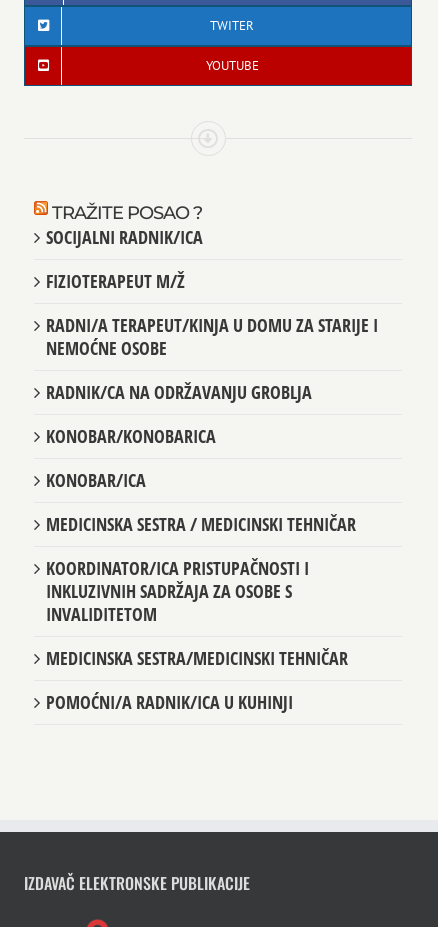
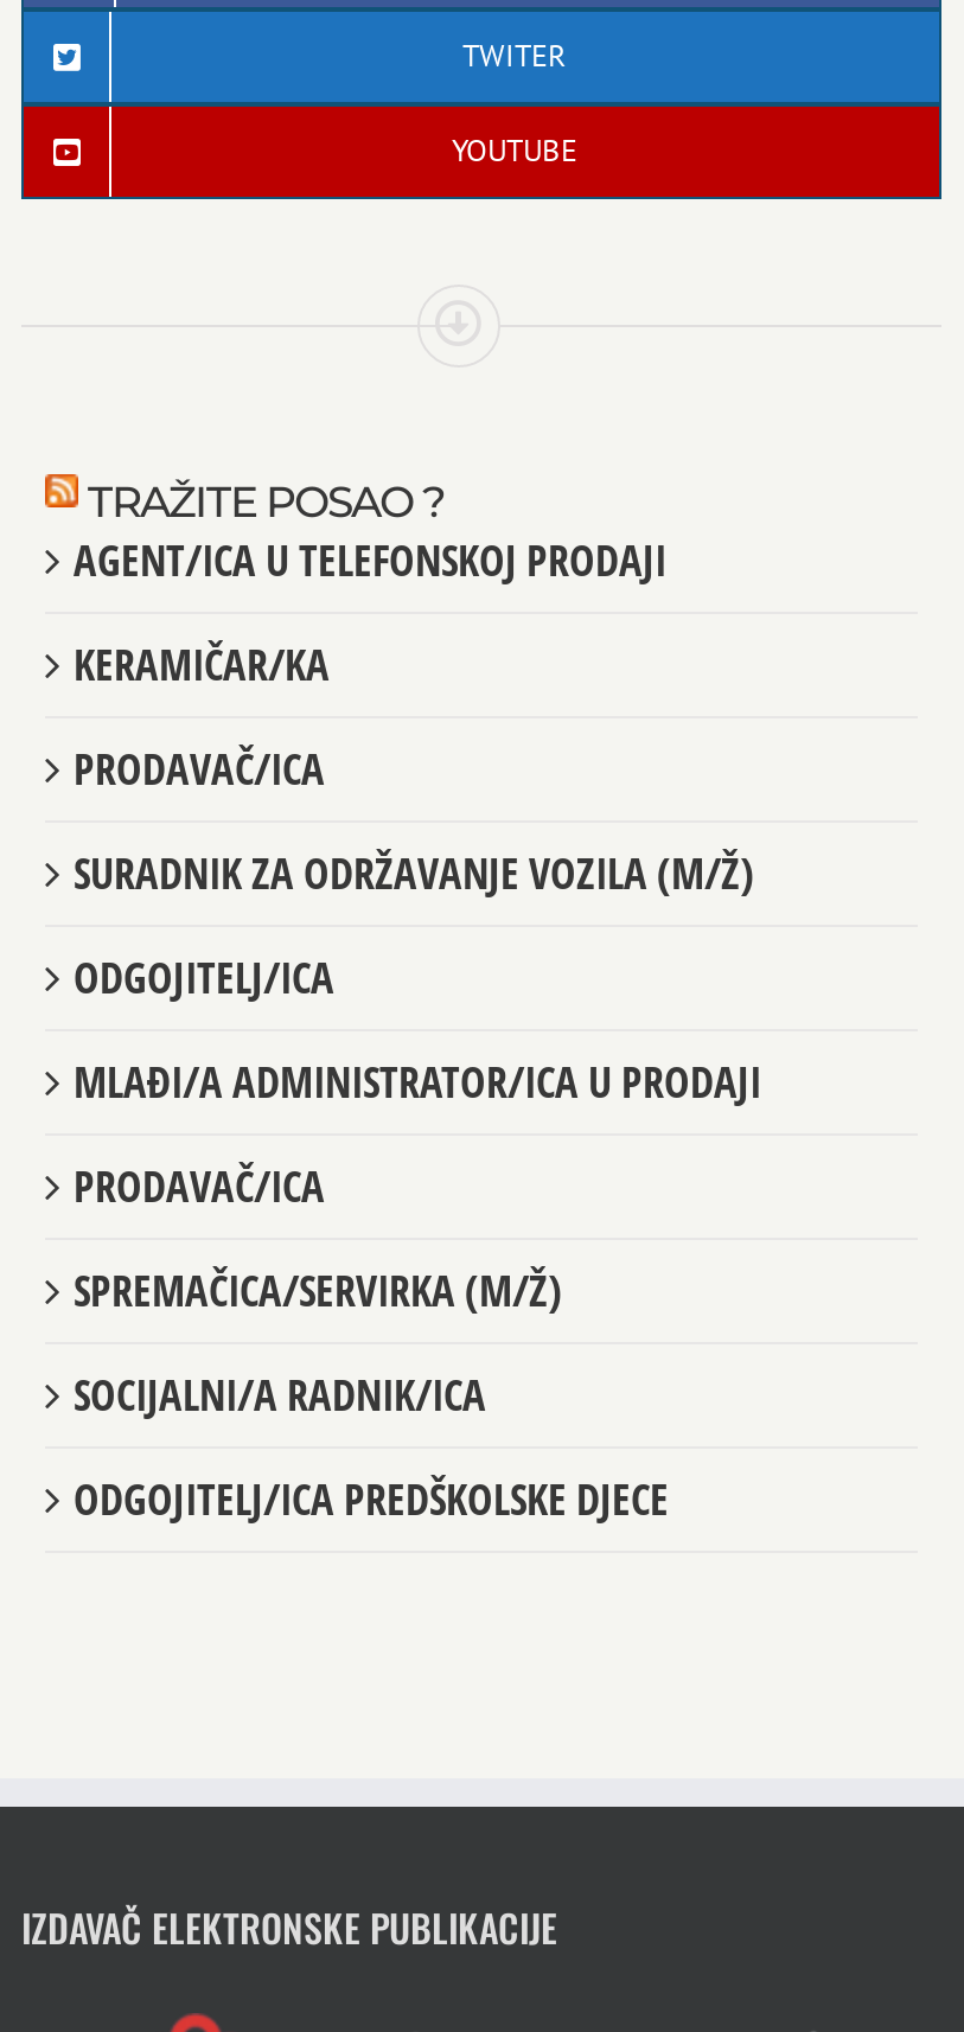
[46,225,203,249] SOCIJALNI RADNIK/ICA -> [74,531,666,588] AGENT/ICA U TELEFONSKOJ PRODAJI
[46,269,185,293] FIZIOTERAPEUT M/Ž -> [74,635,330,692] KERAMIČAR/KA
[46,313,378,360] RADNI/A TERAPEUT/KINJA U DOMU ZA STARIJE I | NEMOĆNE OSOBE -> [74,740,325,796] PRODAVAČ/ICA
[46,380,312,404] RADNIK/CA NA ODRŽAVANJU GROBLJA -> [74,844,754,901] SURADNIK ZA ODRŽAVANJE VOZILA (M/Ž)
[46,424,216,448] KONOBAR/KONOBARICA -> [74,948,334,1005] ODGOJITELJ/ICA
[46,468,146,492] KONOBAR/ICA -> [74,1053,761,1109] MLAĐI/A ADMINISTRATOR/ICA U PRODAJI
[46,512,356,536] MEDICINSKA SESTRA / MEDICINSKI TEHNIČAR -> [74,1157,325,1214] PRODAVAČ/ICA
[46,556,309,626] KOORDINATOR/ICA PRISTUPAČNOSTI I | INKLUZIVNIH SADRŽAJA ZA OSOBE S | INVALIDITETOM -> [74,1261,562,1318] SPREMAČICA/SERVIRKA (M/Ž)
[46,646,348,670] MEDICINSKA SESTRA/MEDICINSKI TEHNIČAR -> [74,1365,486,1422] SOCIJALNI/A RADNIK/ICA
[46,690,293,714] POMOĆNI/A RADNIK/ICA U KUHINJI -> [74,1470,669,1527] ODGOJITELJ/ICA PREDŠKOLSKE DJECE

